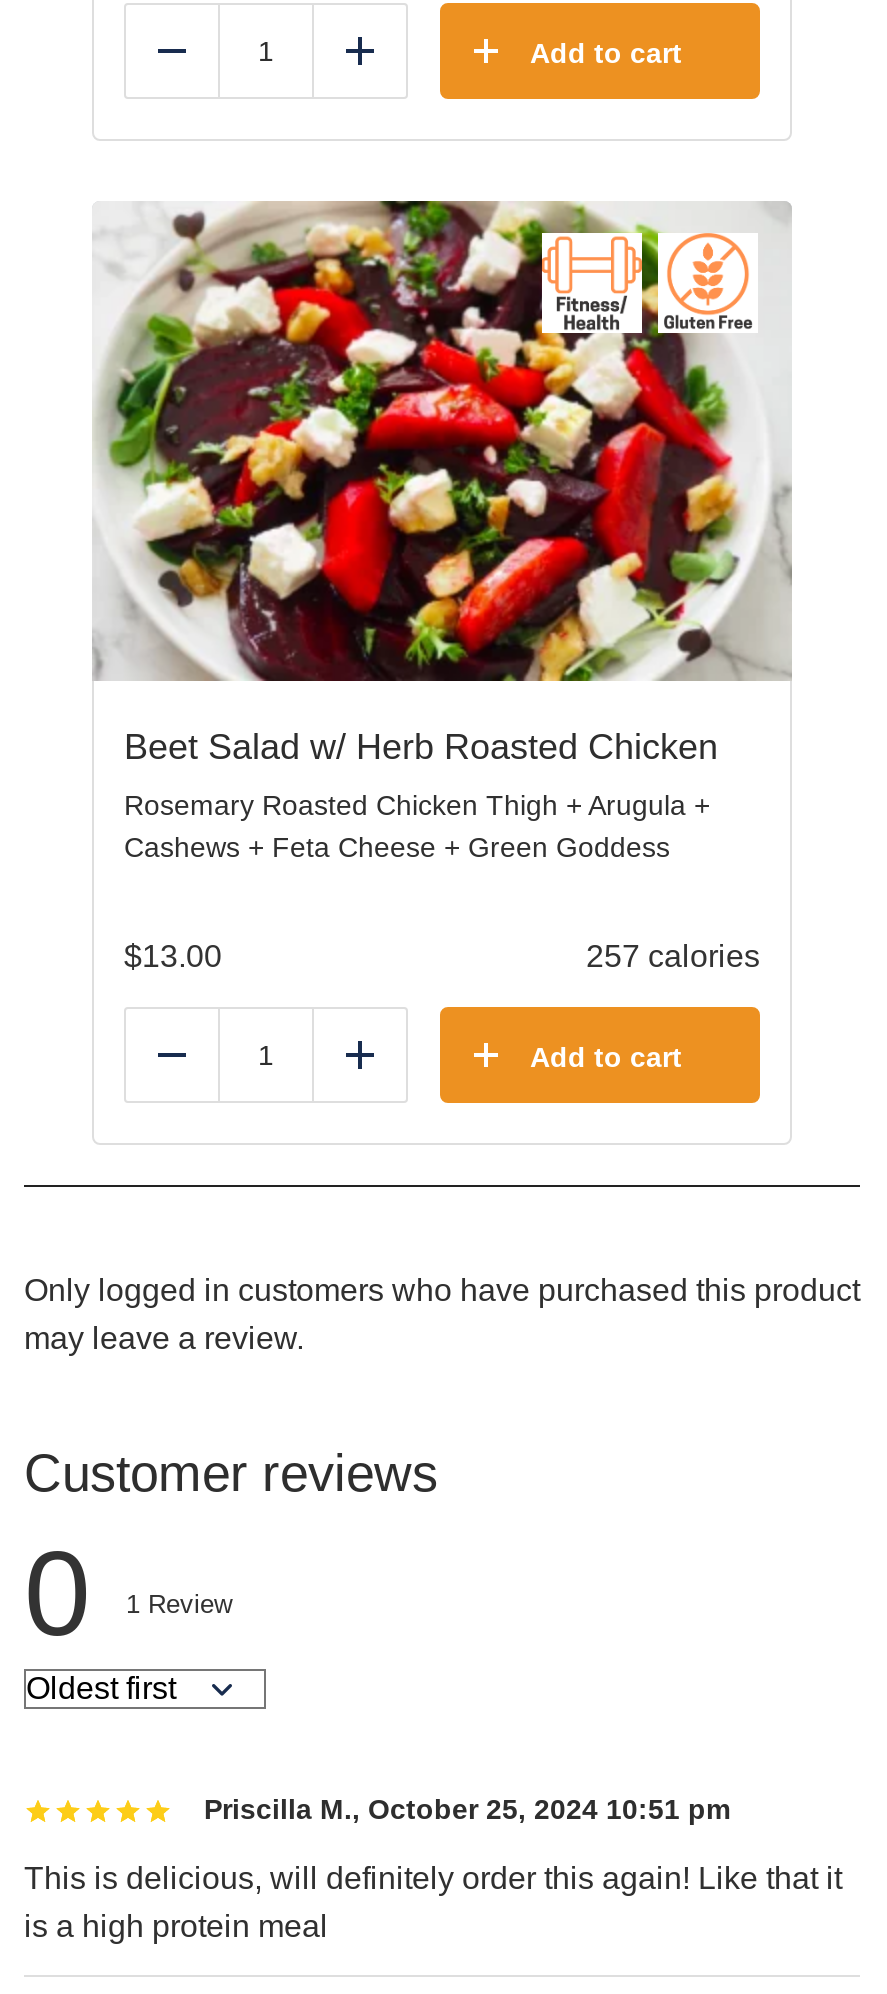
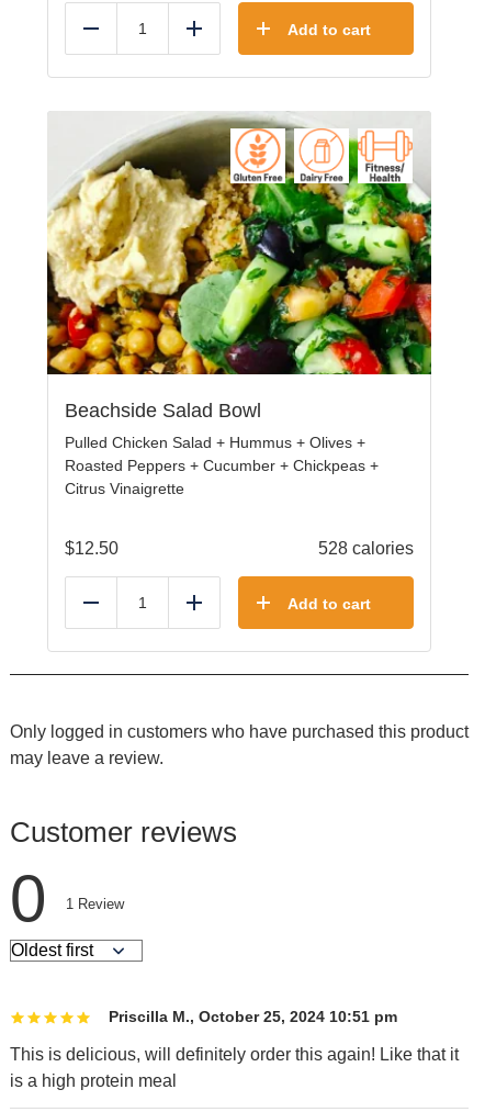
[92,200,792,767] [image] | Beet Salad w/ Herb Roasted Chicken -> [46,113,432,422] [image] | Beachside Salad Bowl
[124,789,710,863] Rosemary Roasted Chicken Thigh + Arugula + | Cashews + Feta Cheese + Green Goddess -> [65,434,379,498] Pulled Chicken Salad + Hummus + Olives + | Roasted Peppers + Cucumber + Chickpeas + | Citrus Vinaigrette
[124,939,760,973] $13.00 | 257 calories -> [65,539,414,558] $12.50 | 528 calories

